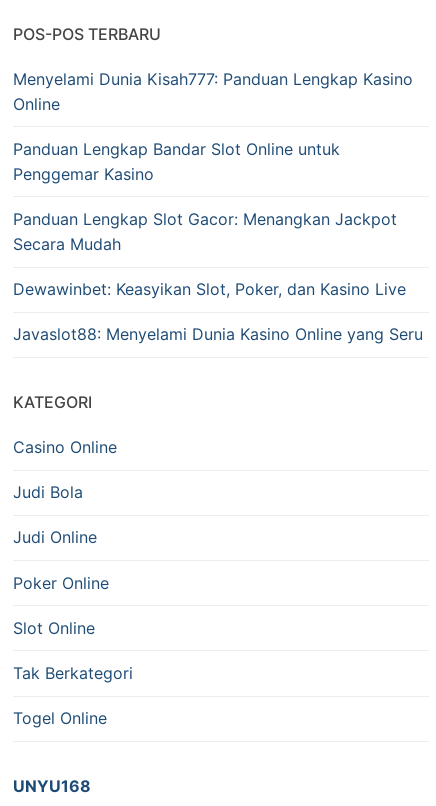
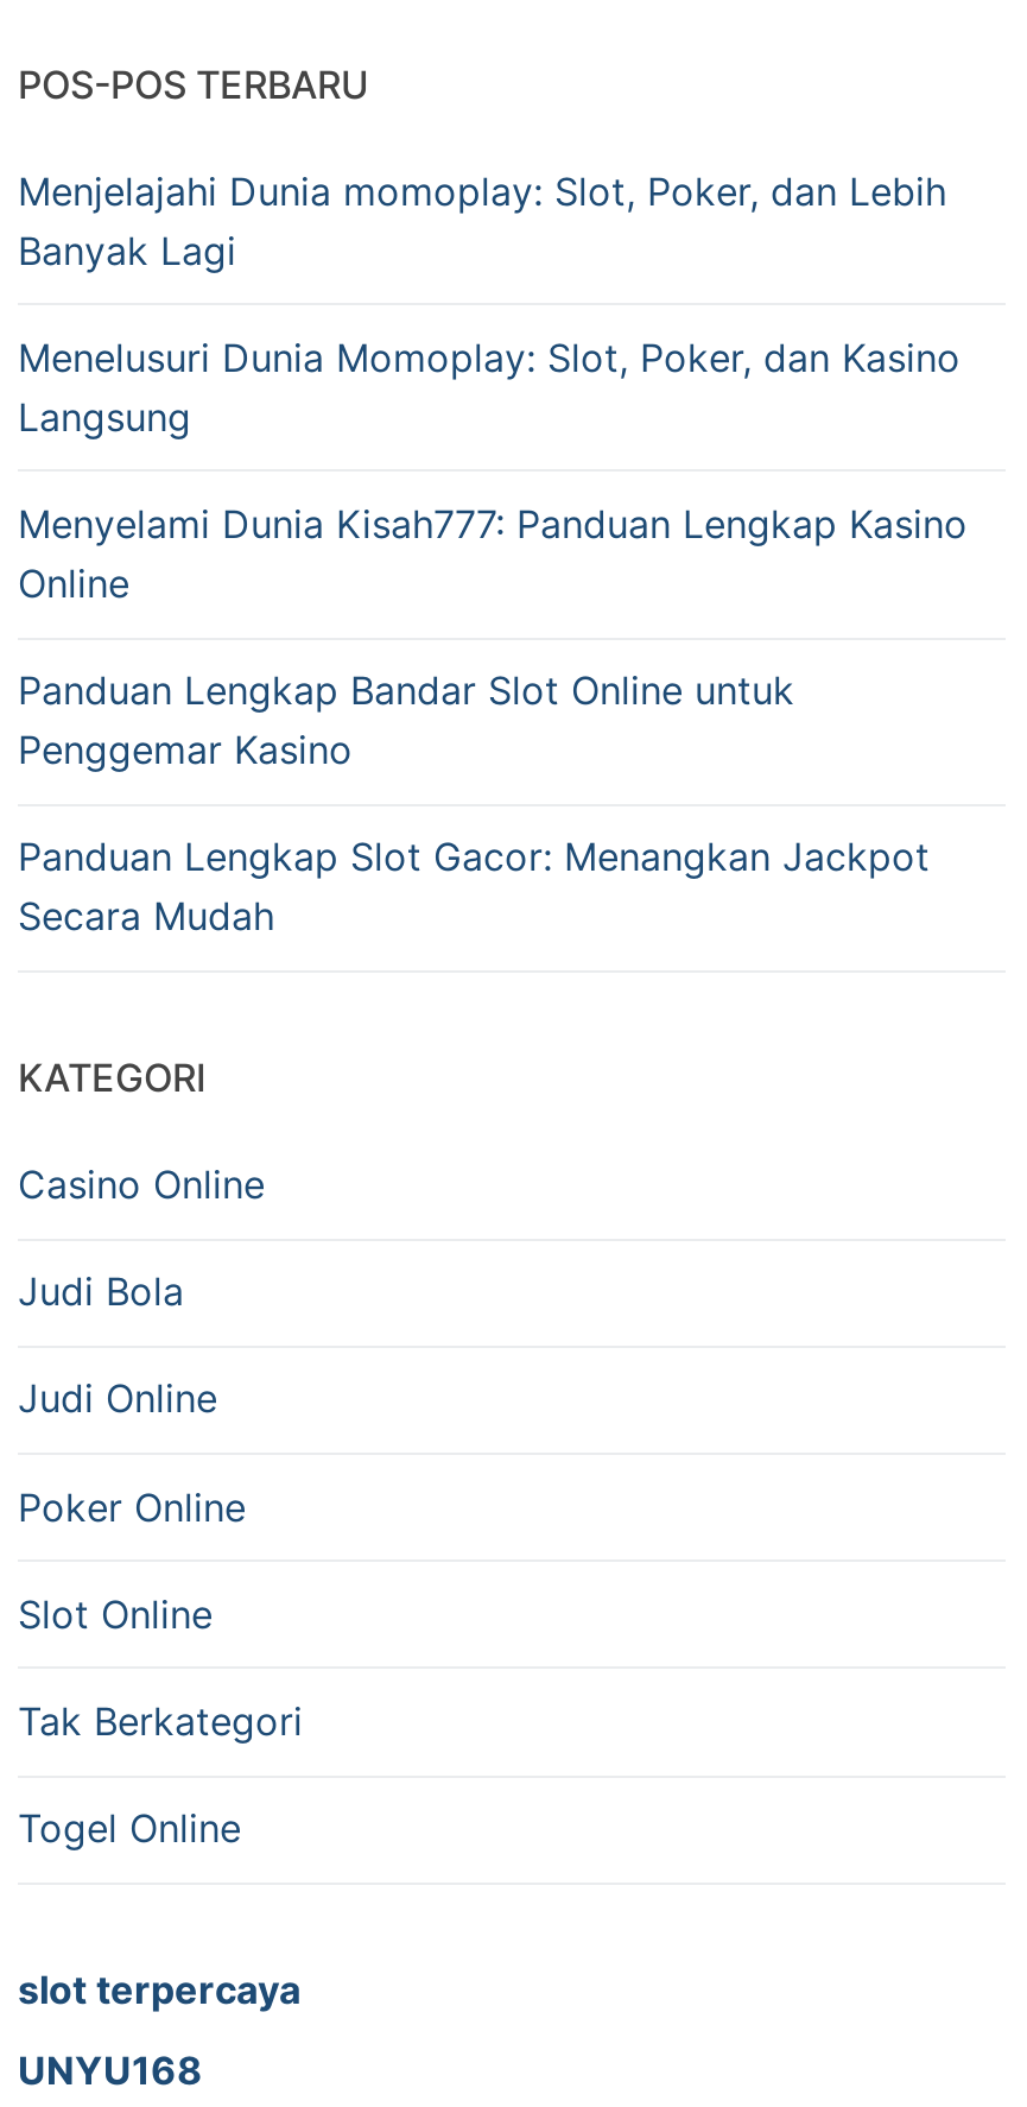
none -> [18,167,961,440] Menjelajahi Dunia momoplay: Slot, Poker, dan Lebih | Banyak Lagi | Menelusuri Dunia Momoplay: Slot, Poker, dan Kasino | Langsung
moved [13,69,413,254] -> [18,500,968,940]: Menyelami Dunia Kisah777: Panduan Lengkap Kasino | Online | Panduan Lengkap Bandar Slot Online untuk | Penggemar Kasino | Panduan Lengkap Slot Gacor: Menangkan Jackpot | Secara Mudah
[13,279,423,344] Dewawinbet: Keasyikan Slot, Poker, dan Kasino Live | Javaslot88: Menyelami Dunia Kasino Online yang Seru -> none
none -> [18,1965,300,2012] slot terpercaya

